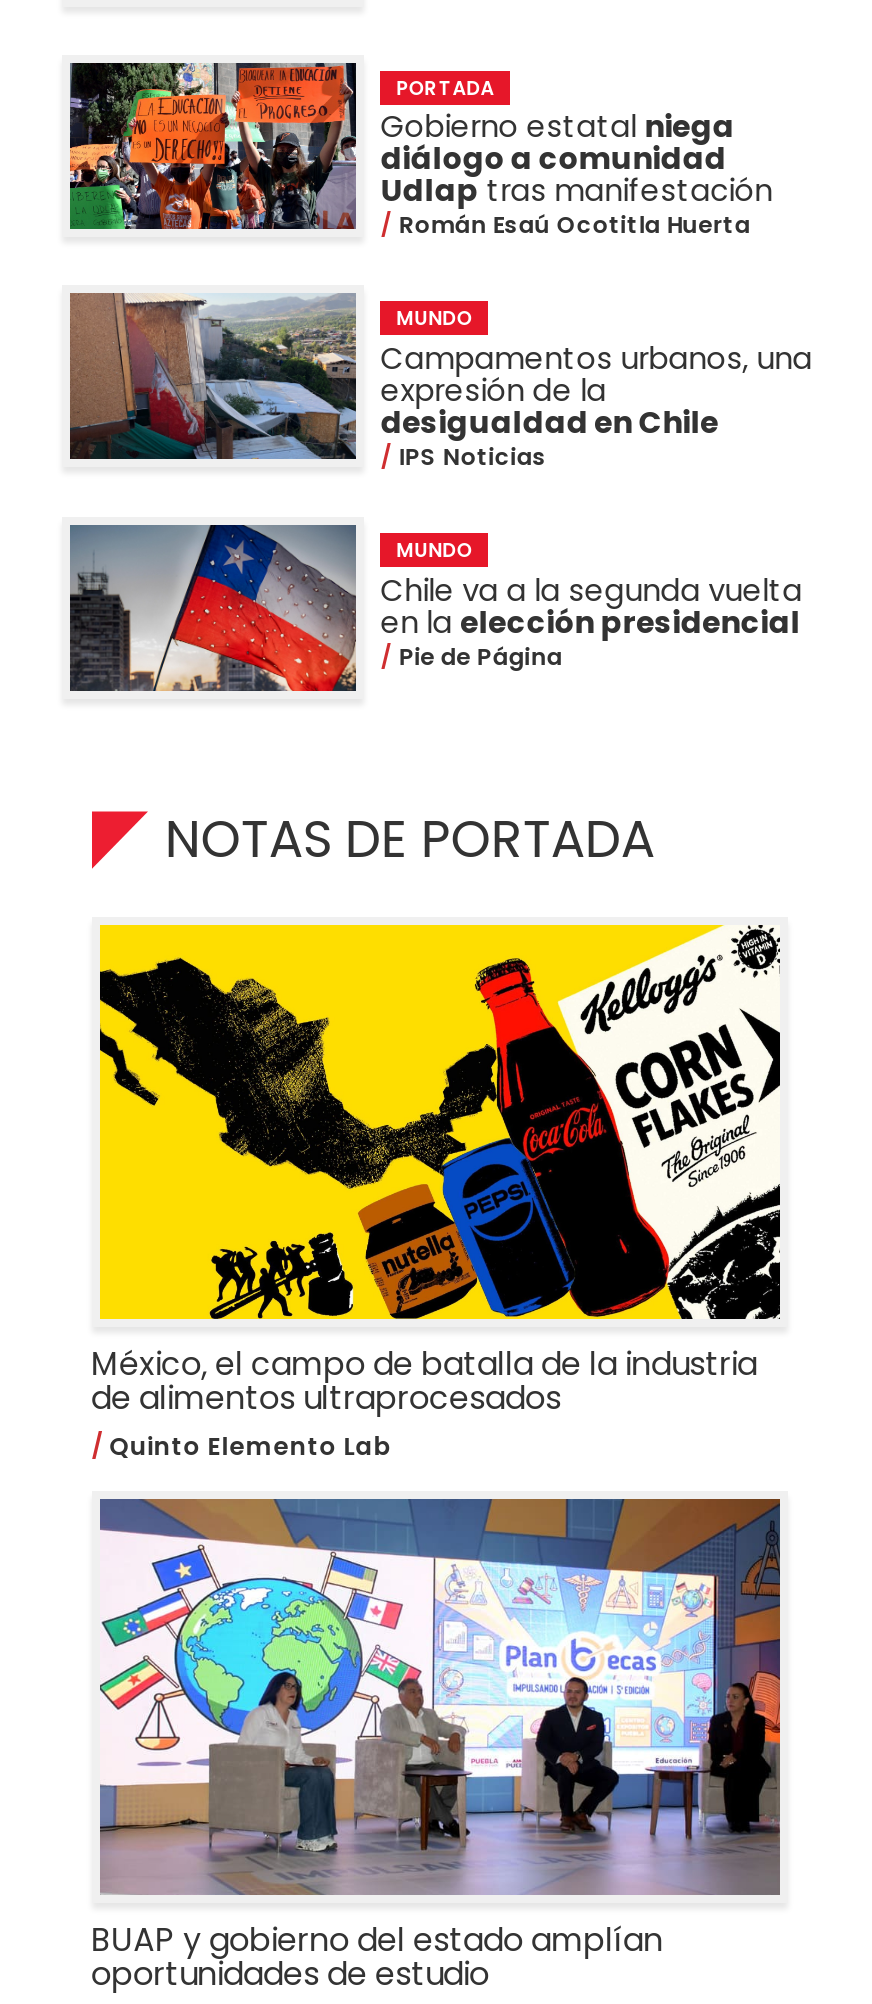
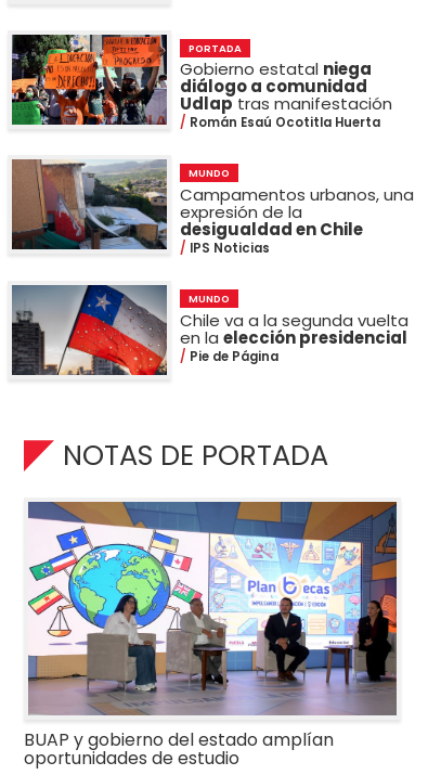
[91,923,782,1464] [image] | México, el campo de batalla de la industria | de alimentos ultraprocesados | Quinto Elemento Lab -> none

